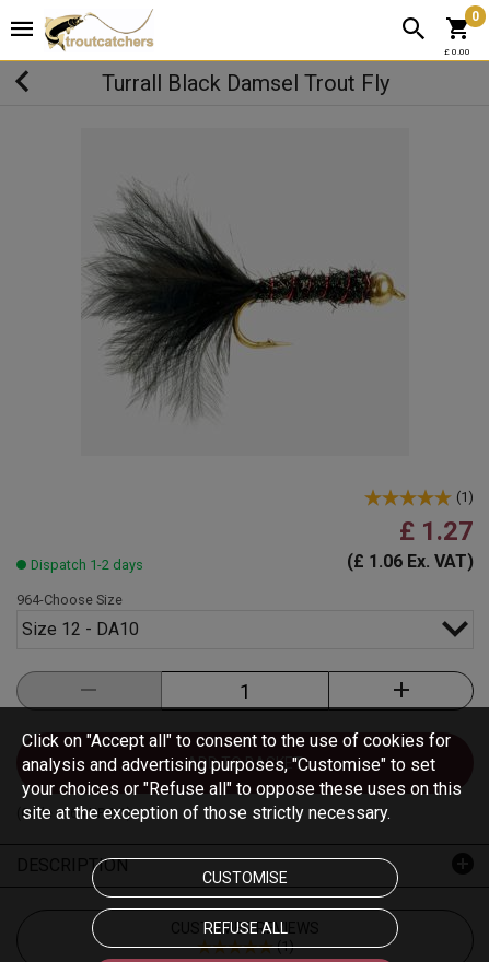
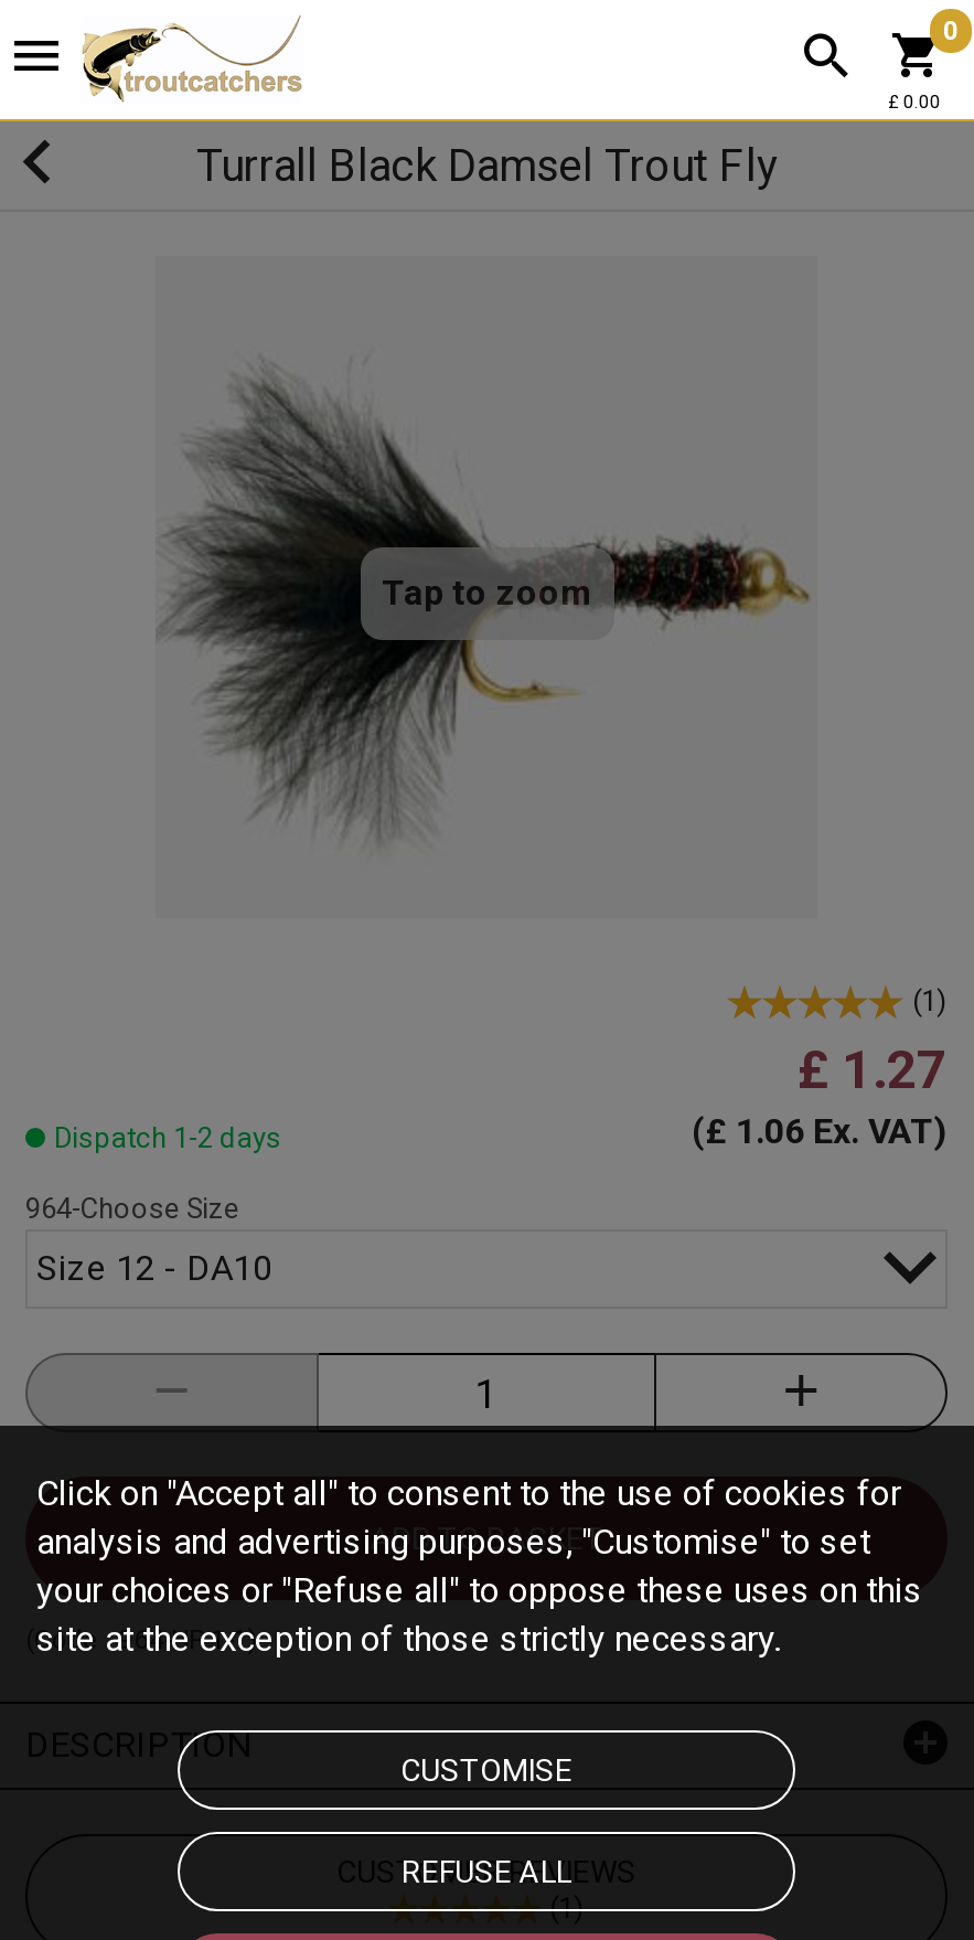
none -> [382,572,591,614] Tap to zoom

